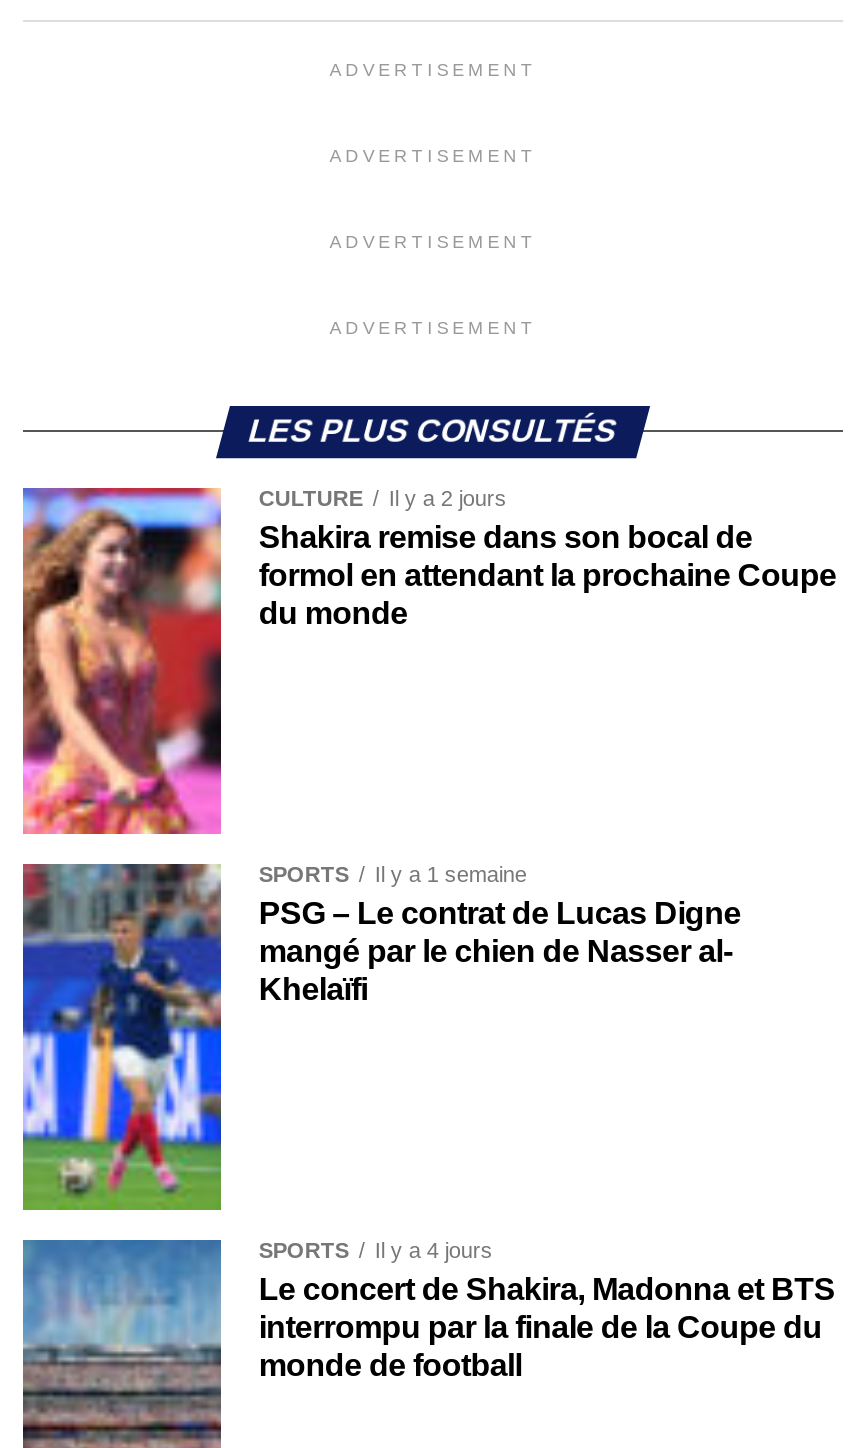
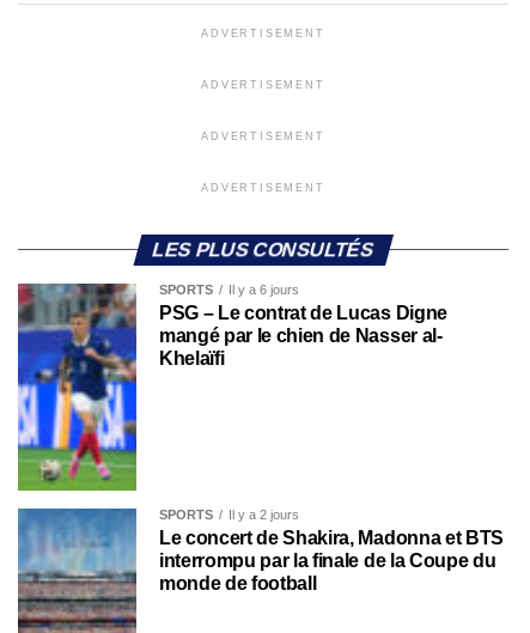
[21,486,836,836] [image] | CULTURE | Il y a 2 jours | Shakira remise dans son bocal de | formol en attendant la prochaine Coupe | du monde -> none
[259,862,527,886] SPORTS Il y a 1 semaine -> [159,282,299,297] SPORTS Il y a 6 jours
[259,1238,493,1262] SPORTS Il y a 4 jours -> [159,507,299,522] SPORTS Il y a 2 jours

